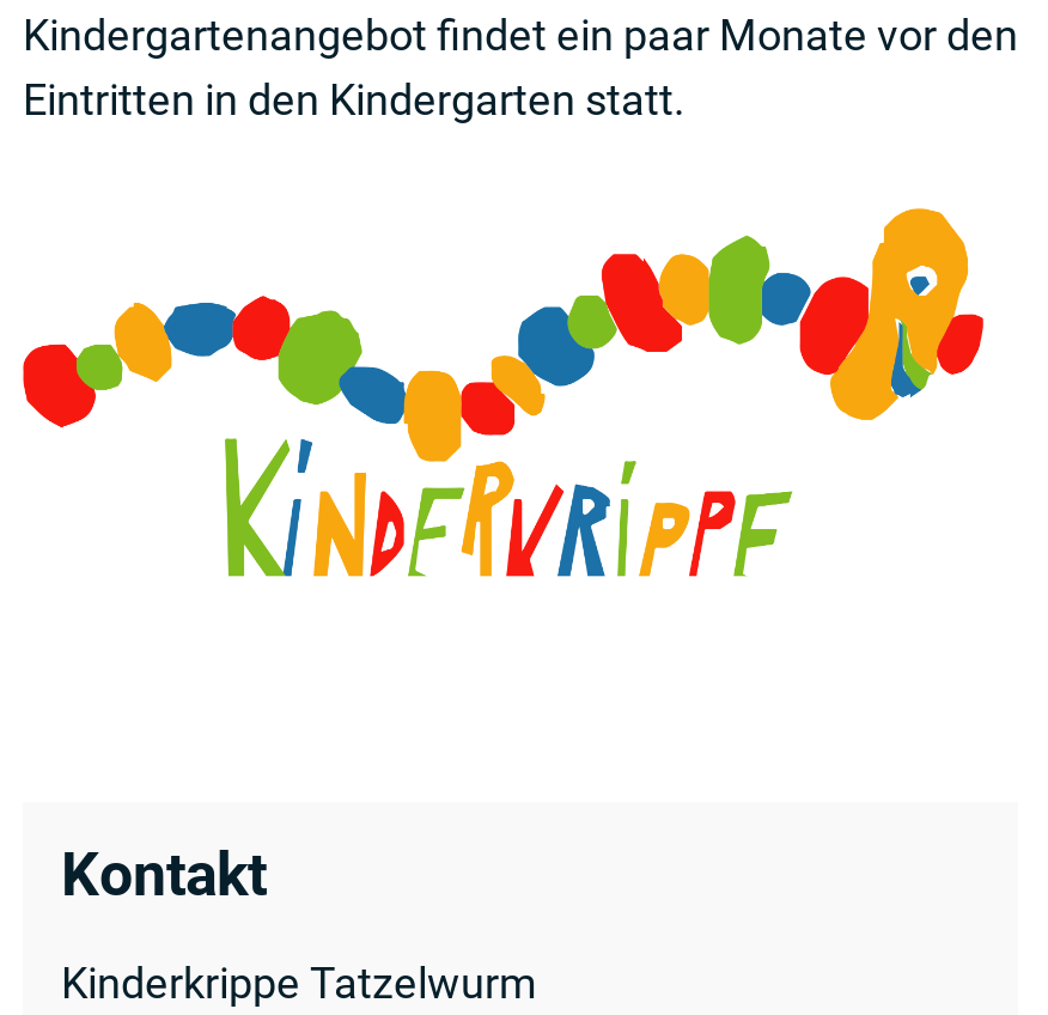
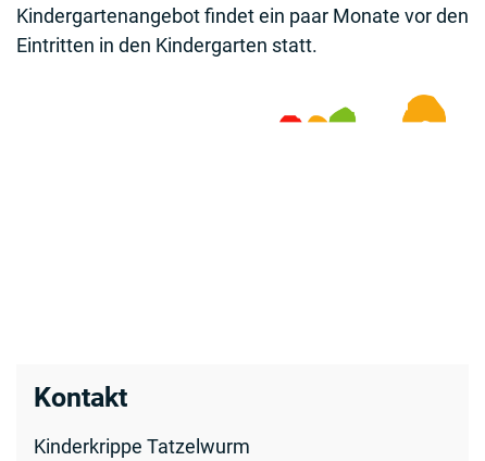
[20,268,987,579] [image] -> none

